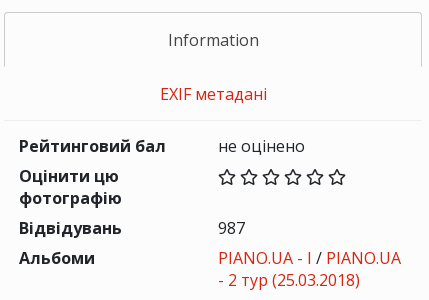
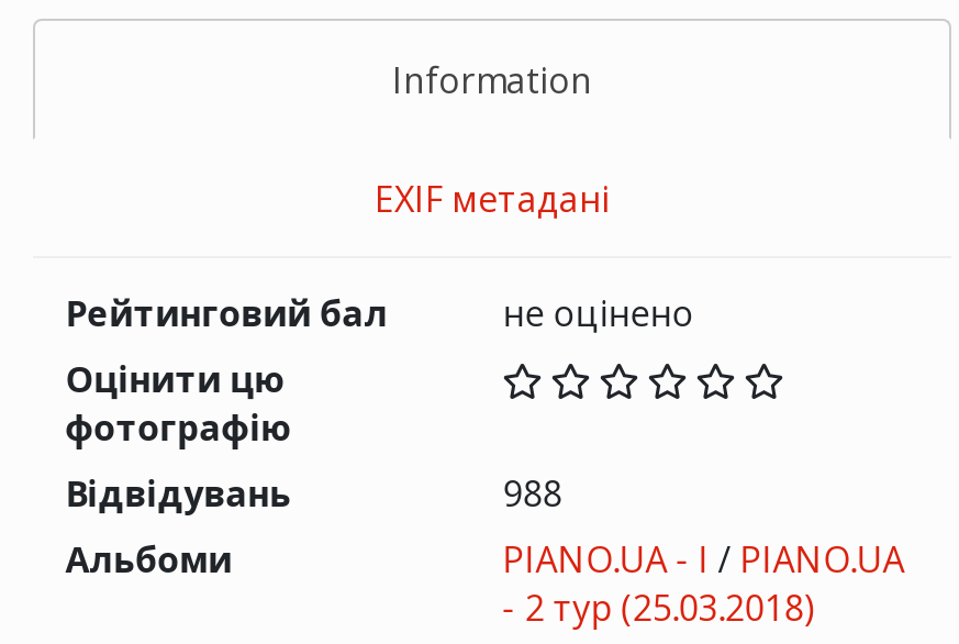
[218,217,245,239] 987 -> [503,469,562,518] 988

